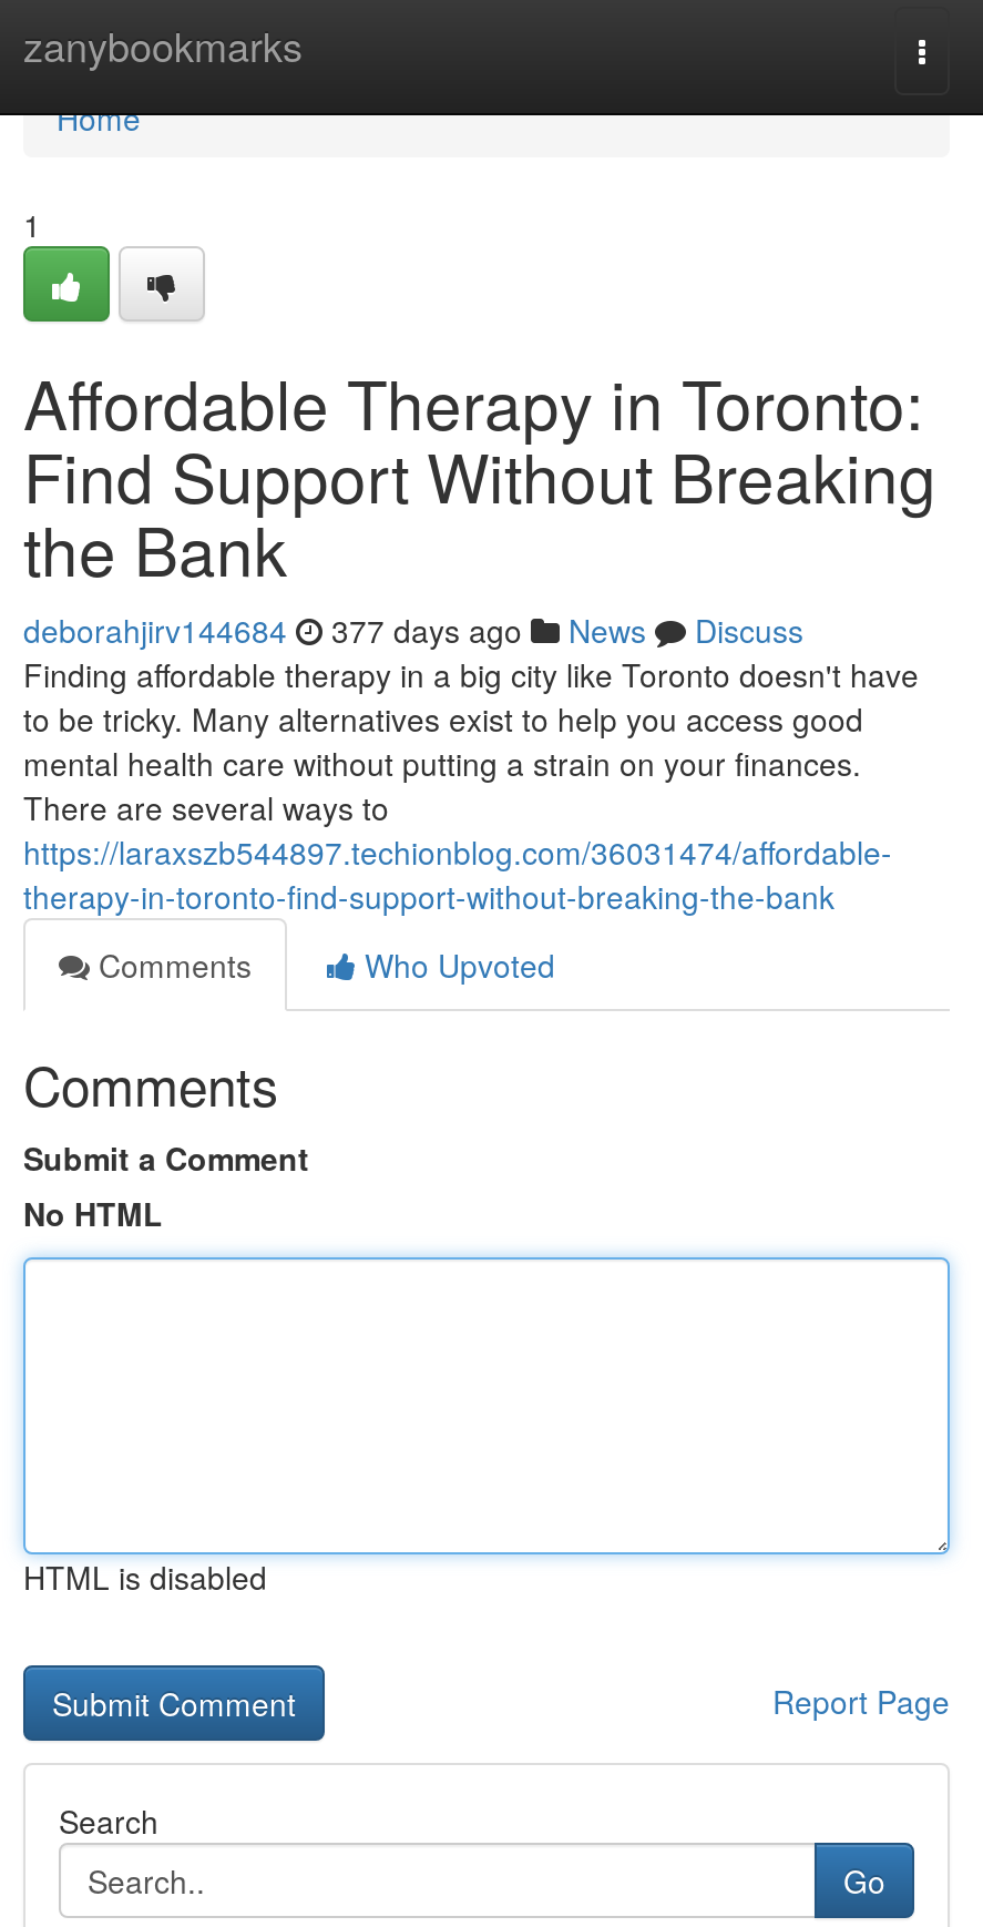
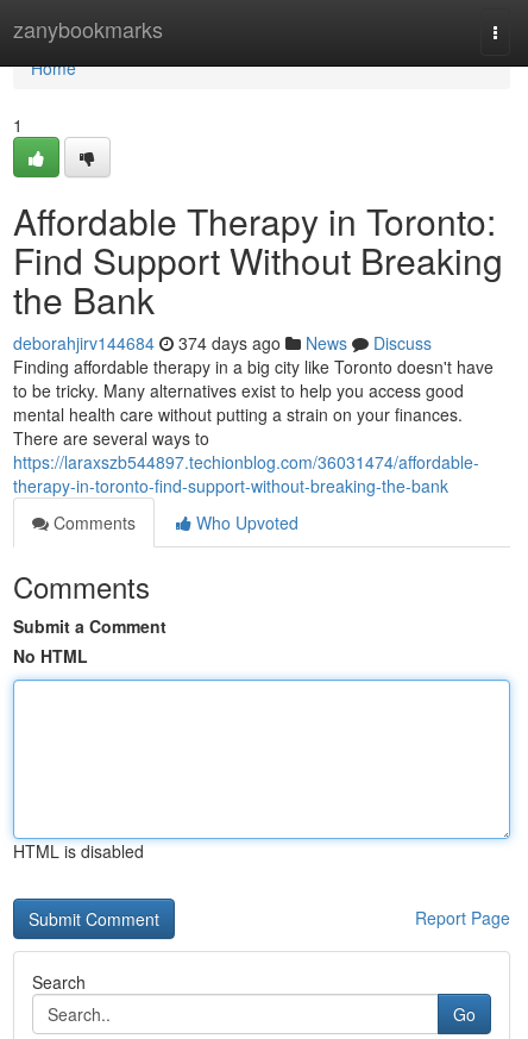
[23,608,803,652] deborahjirv144684 377 days ago News Discuss -> [13,331,432,355] deborahjirv144684 374 days ago News Discuss

